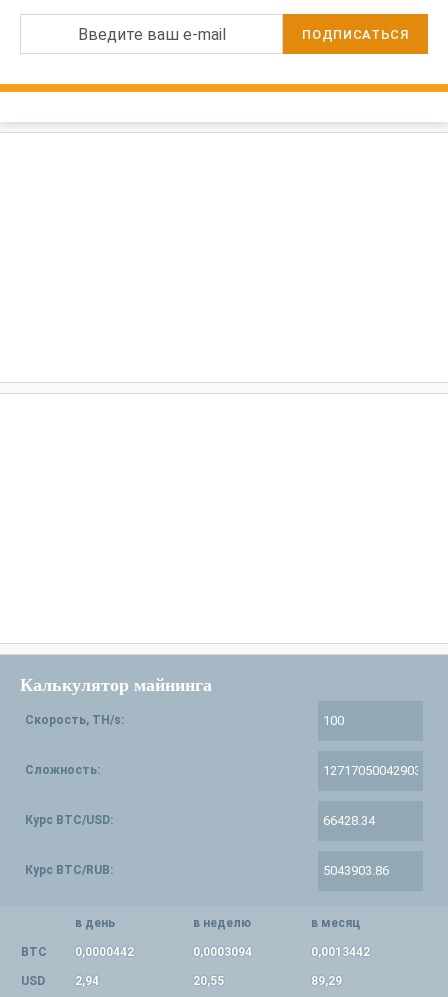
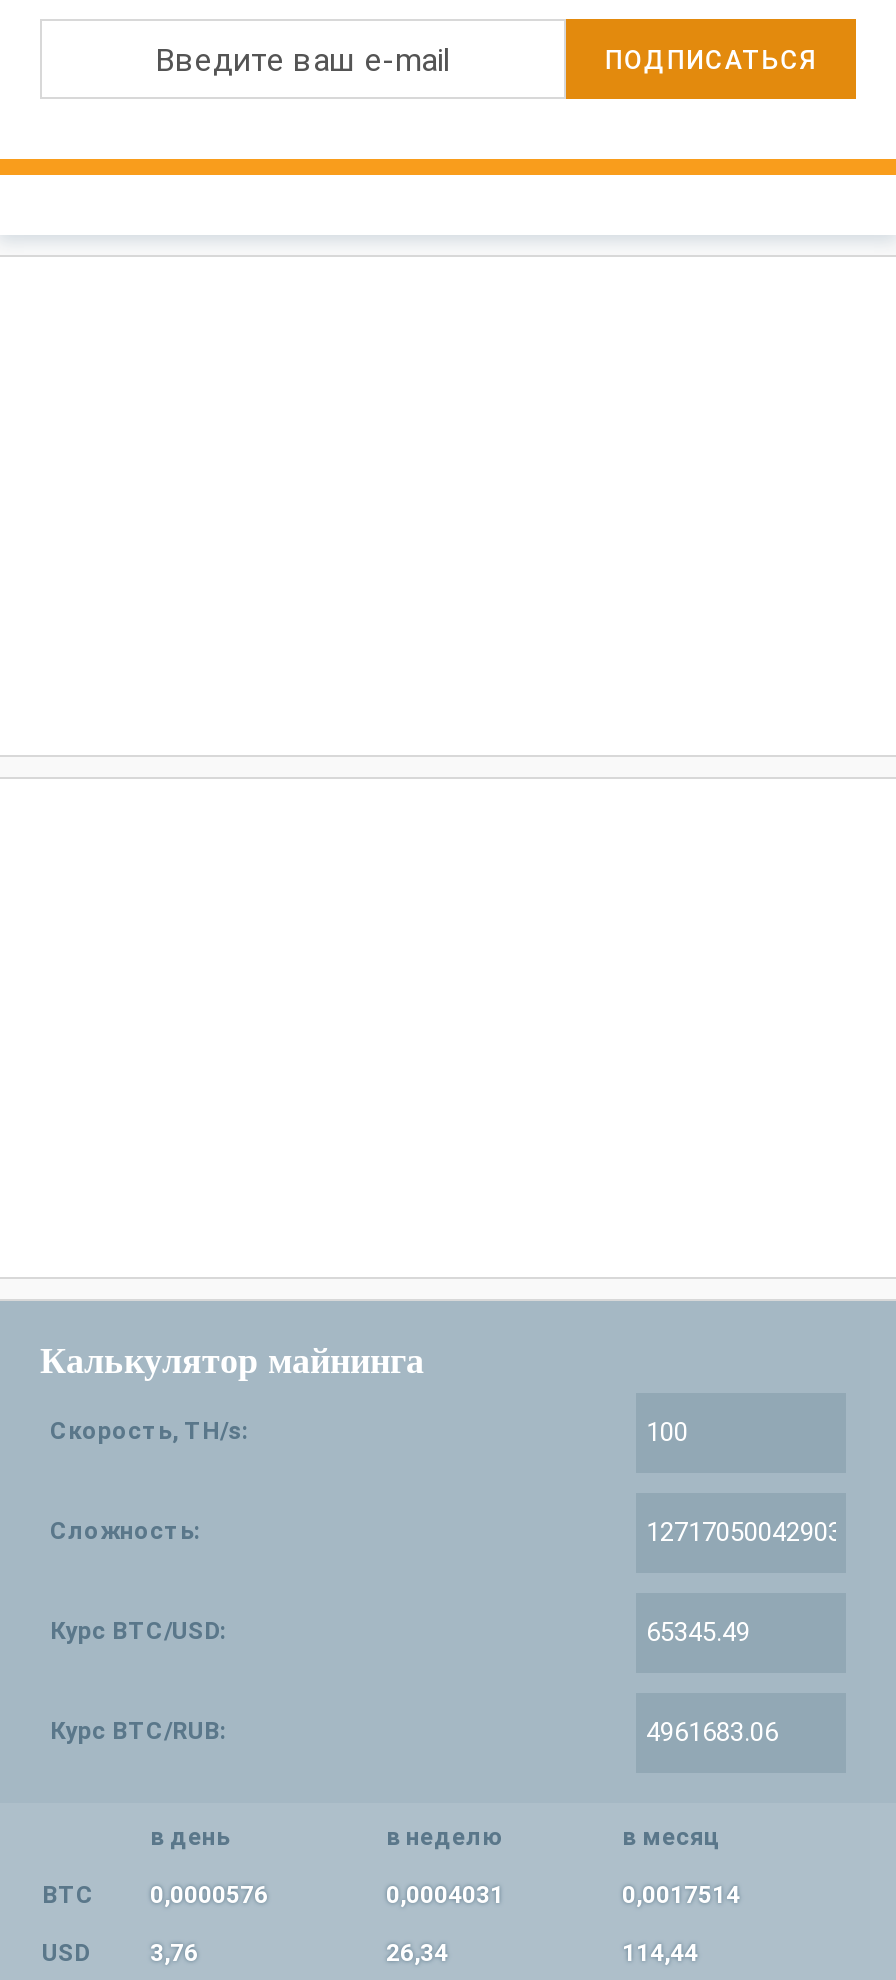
[21,945,134,959] BTC 0,0000442 -> [42,1881,268,1909] BTC 0,0000576
[193,945,252,959] 0,0003094 -> [386,1881,504,1909] 0,0004031
[311,945,370,959] 0,0013442 -> [622,1881,740,1909] 0,0017514
[75,974,99,988] 2,94 -> [150,1939,198,1967] 3,76
[193,974,224,988] 20,55 -> [386,1939,448,1967] 26,34
[311,974,342,988] 89,29 -> [622,1939,698,1967] 114,44

